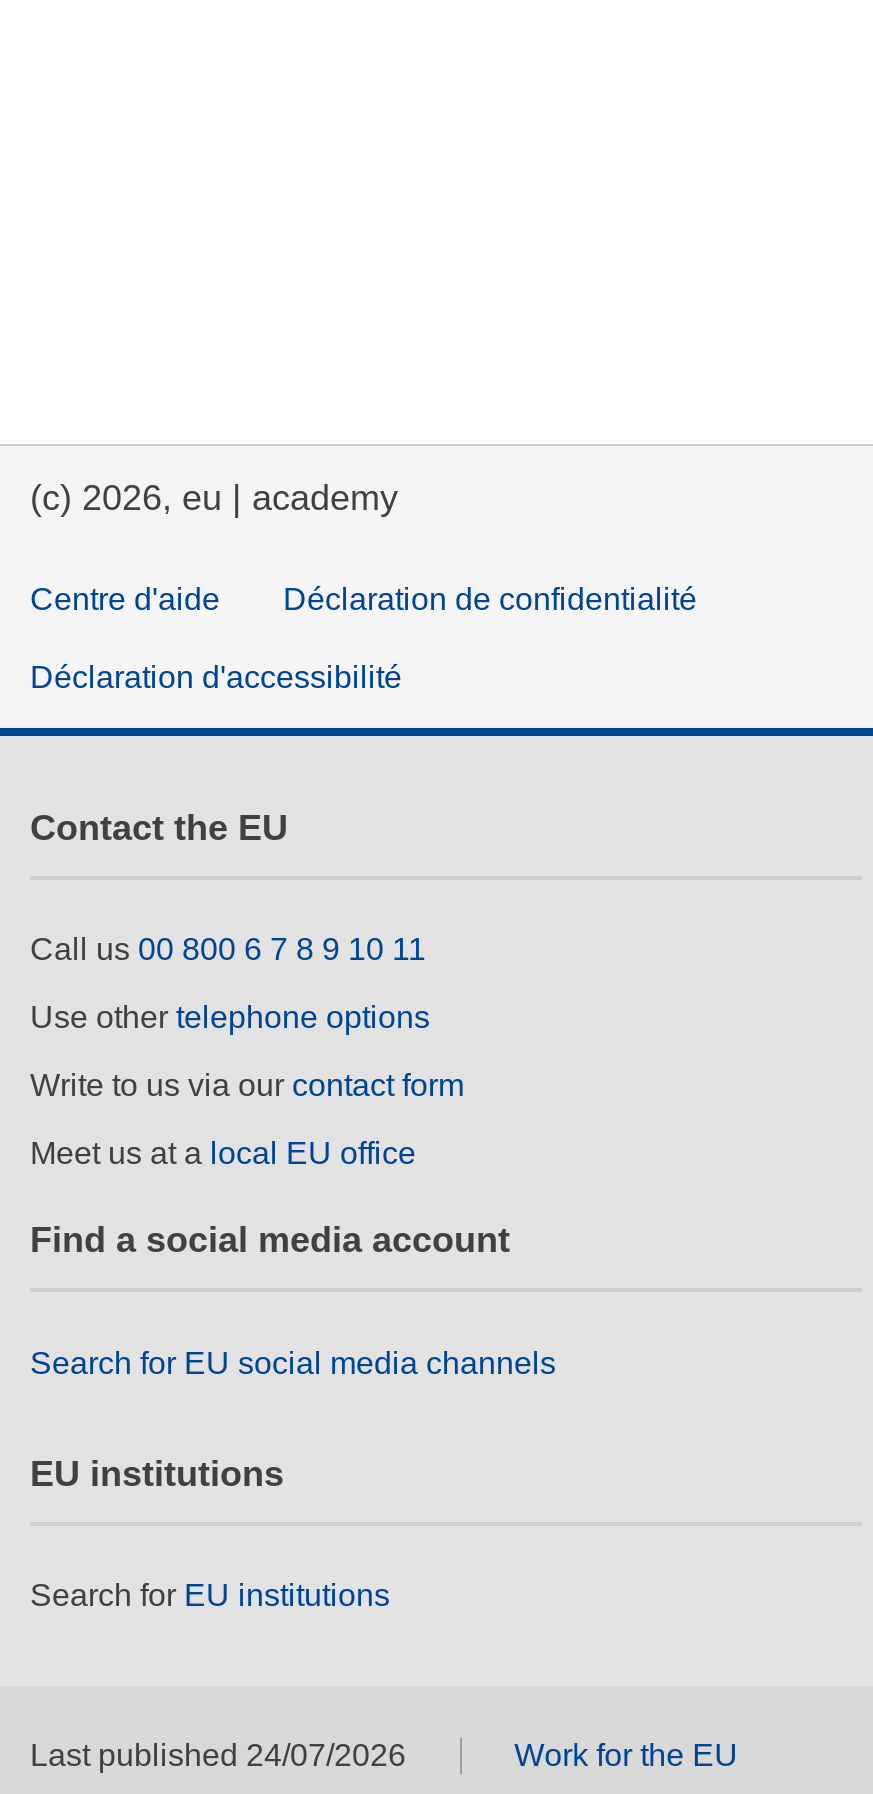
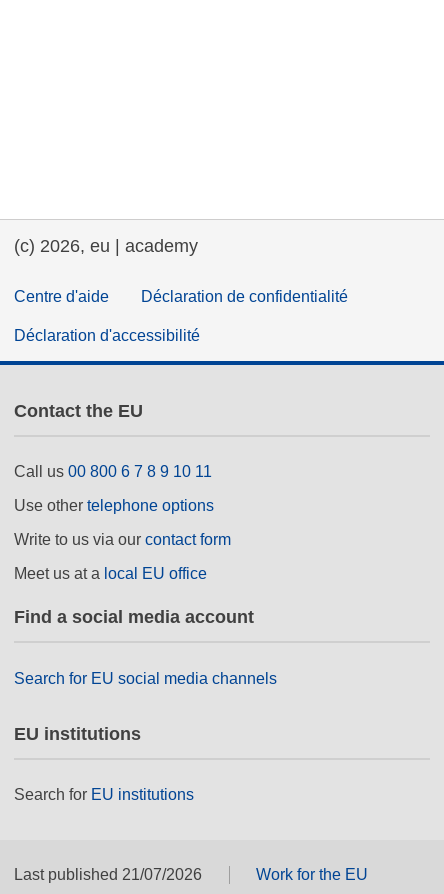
[30,1739,406,1773] Last published 24/07/2026 -> [14,866,202,883] Last published 21/07/2026

